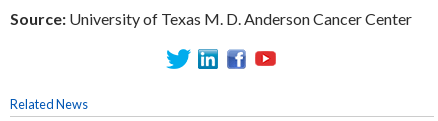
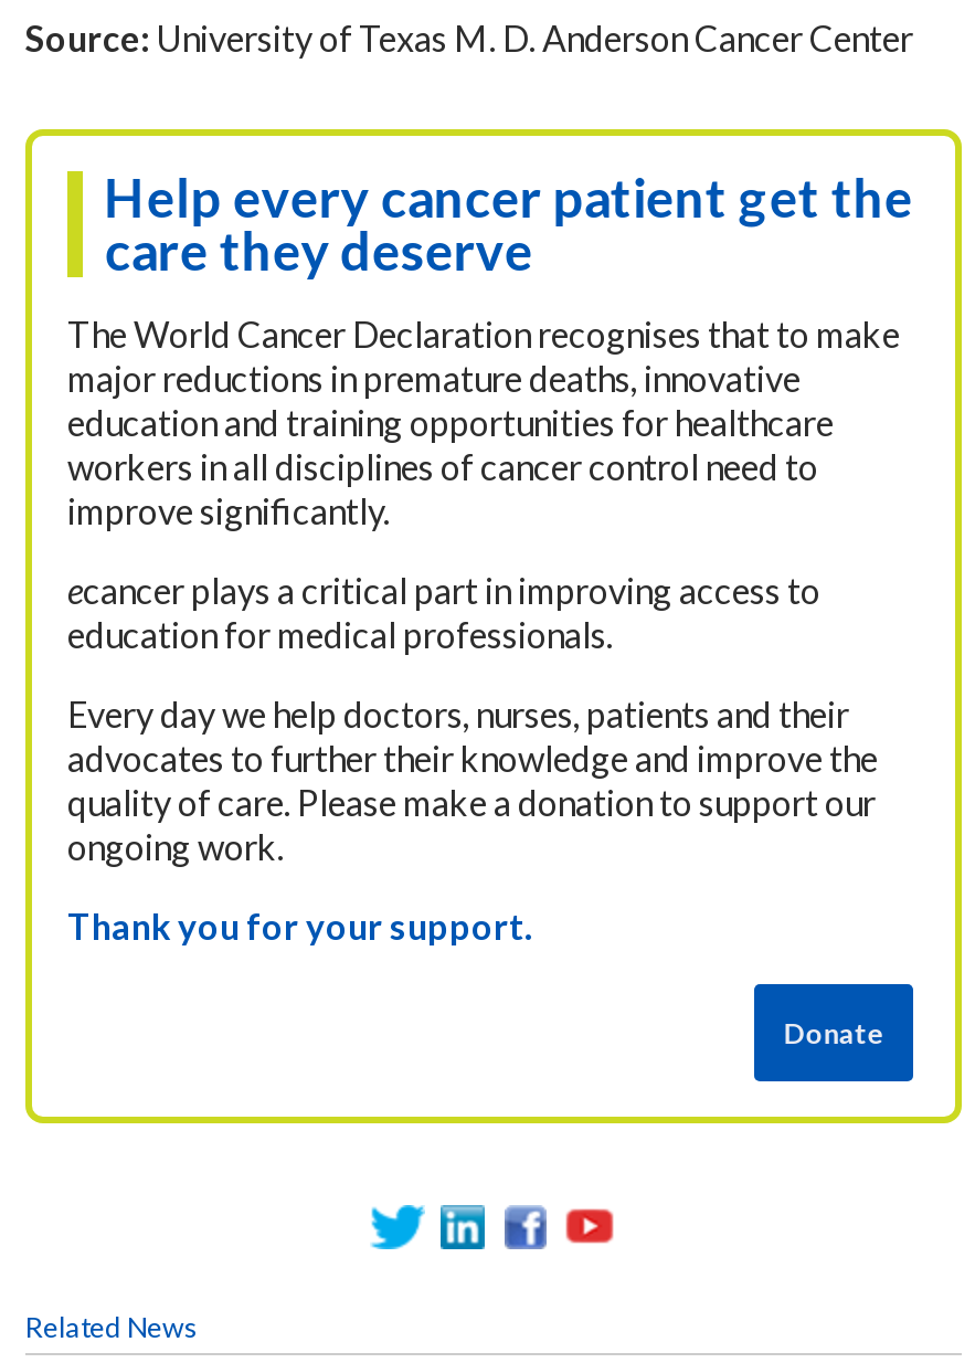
none -> [23,127,964,1126] [image] | Help every cancer patient get the | care they deserve | The World Cancer Declaration recognises that to make | major reductions in premature deaths, innovative | education and training opportunities for healthcare | workers in all disciplines of cancer control need to | improve significantly. | ecancer plays a critical part in improving access to | education for medical professionals. | Every day we help doctors, nurses, patients and their | advocates to further their knowledge and improve the | quality of care. Please make a donation to support our | ongoing work. | Thank you for your support.

